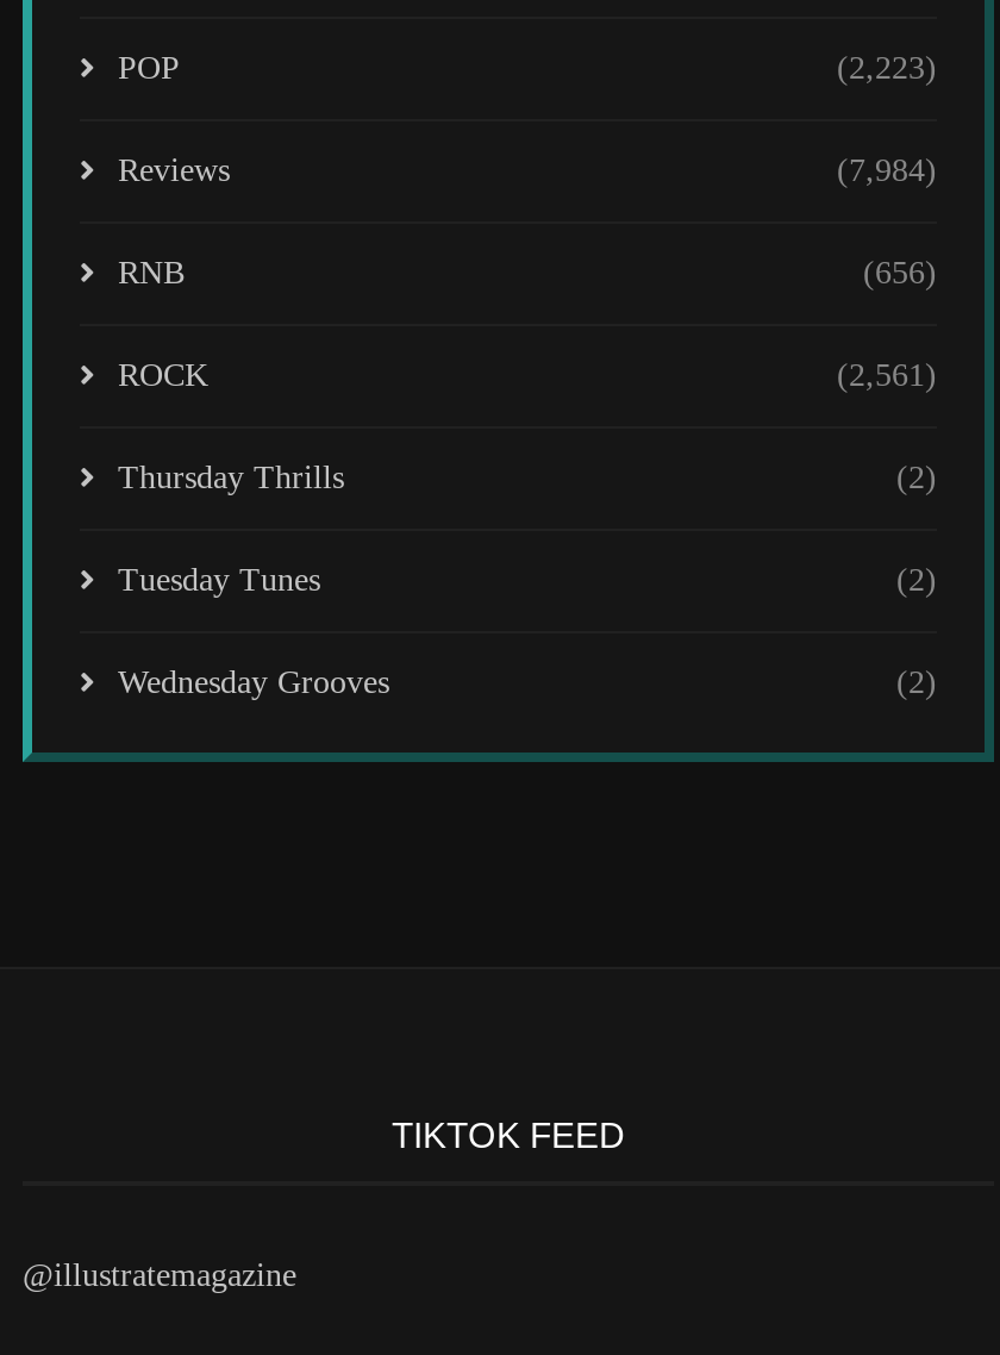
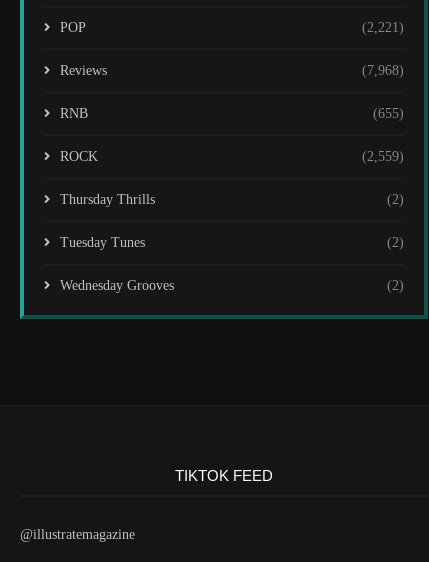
[837,49,937,85] (2,223) -> [362,19,404,34] (2,221)
[837,151,937,187] (7,984) -> [362,62,404,77] (7,968)
[863,254,937,289] (656) -> [373,105,404,120] (655)
[837,356,937,392] (2,561) -> [362,148,404,163] (2,559)

